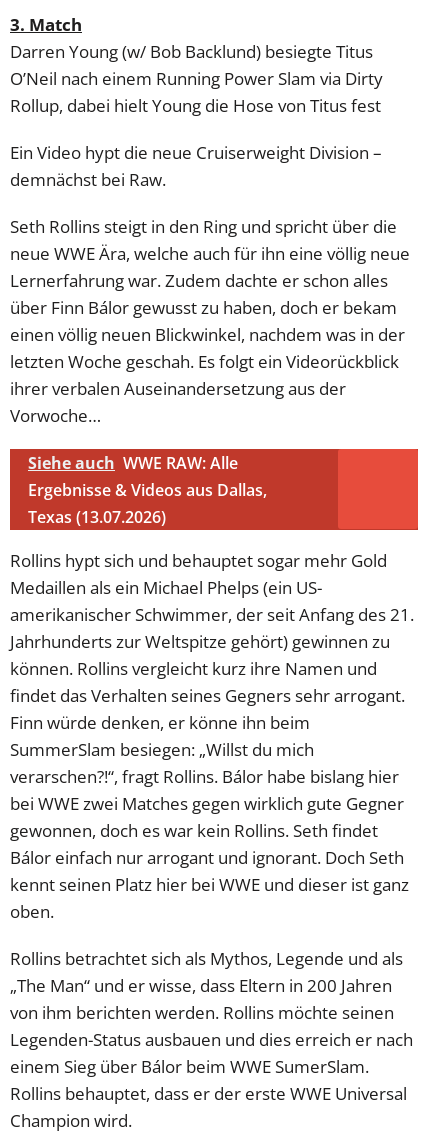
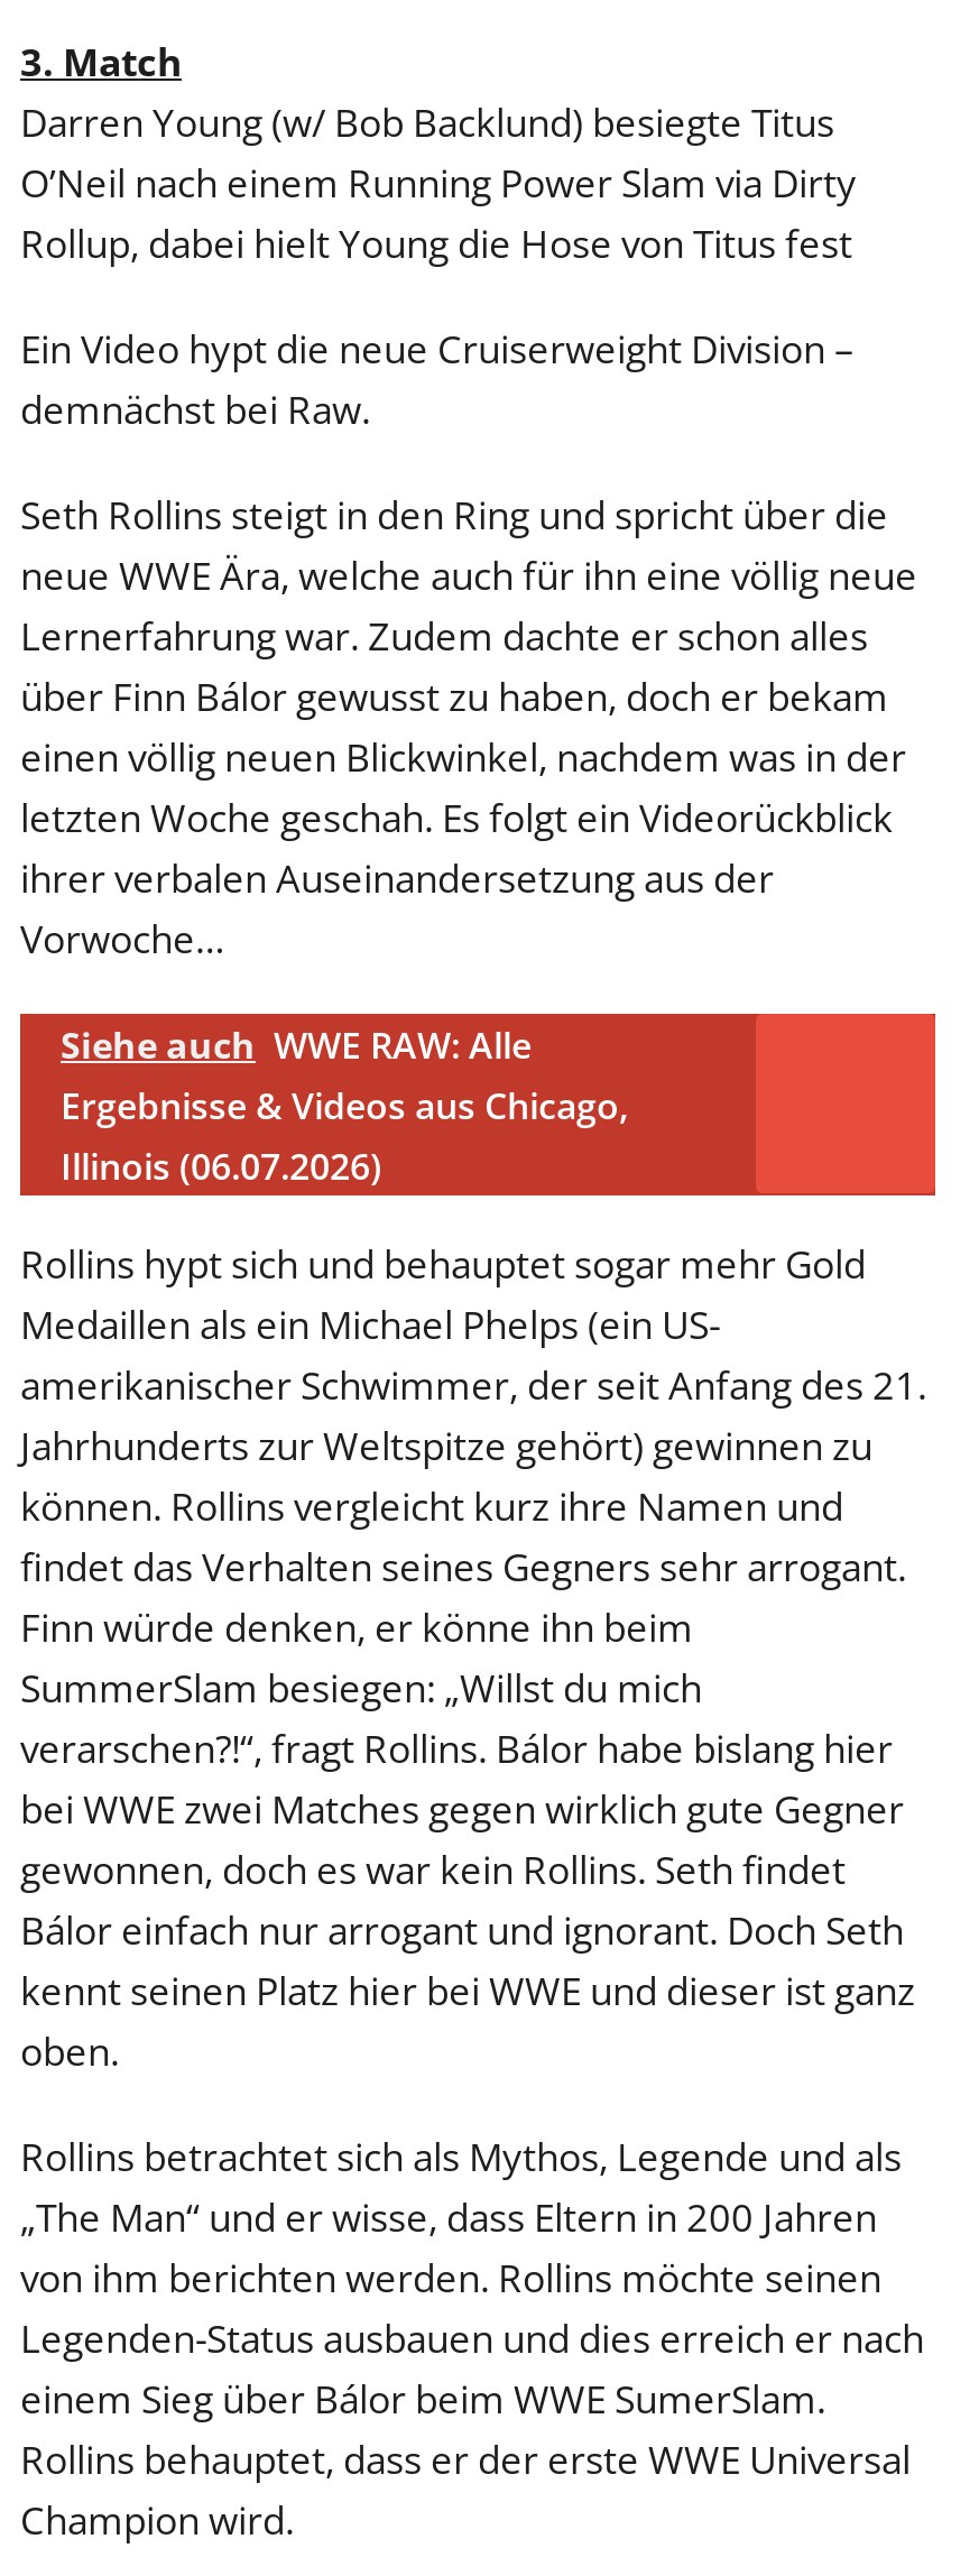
[28,479,267,528] Ergebnisse & Videos aus Dallas, | Texas (13.07.2026) -> [61,1080,628,1190] Ergebnisse & Videos aus Chicago, | Illinois (06.07.2026)

